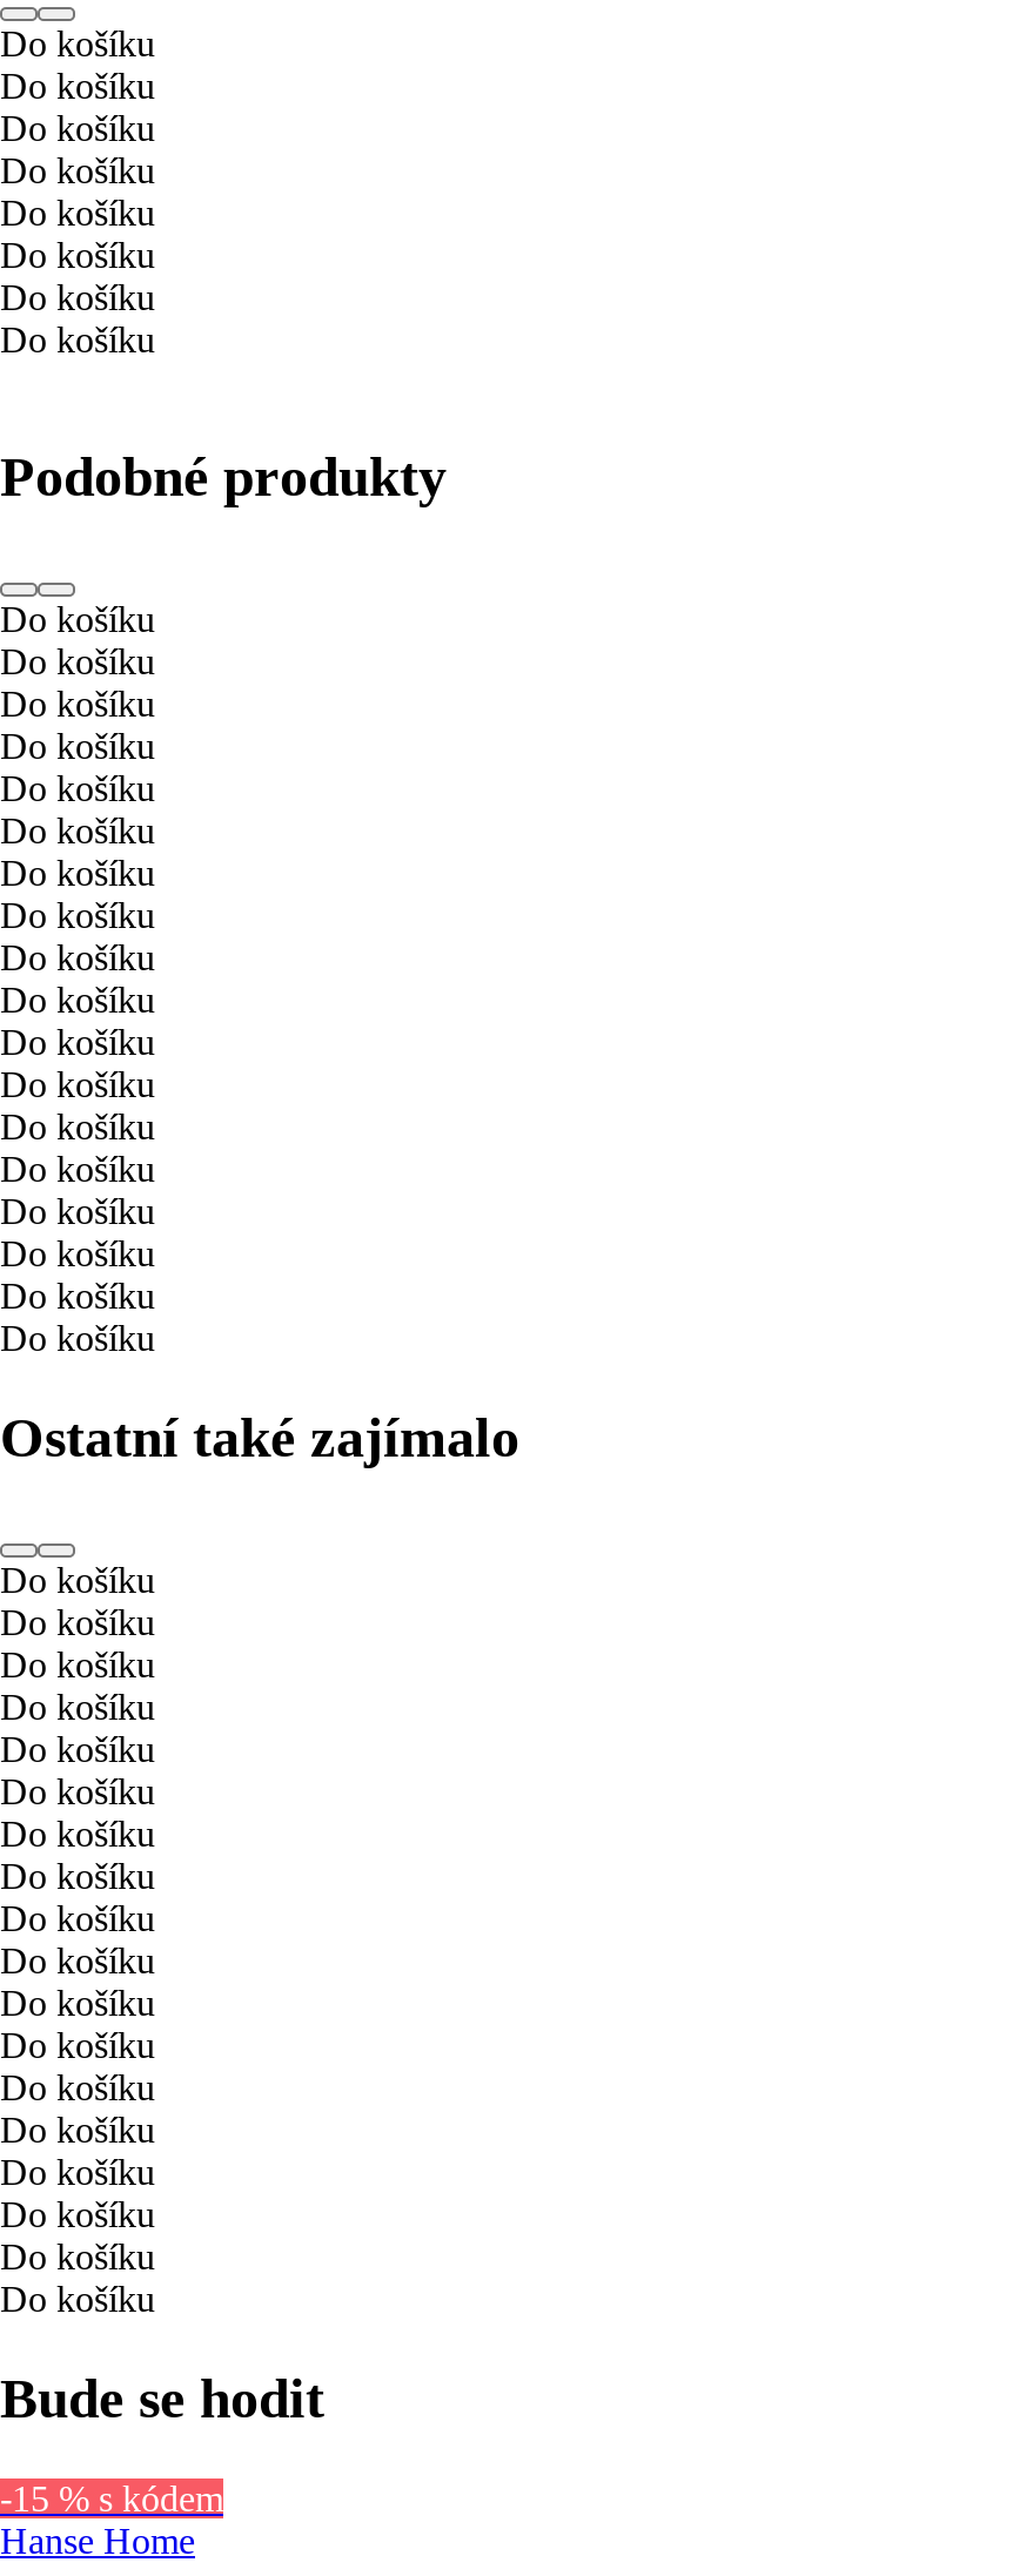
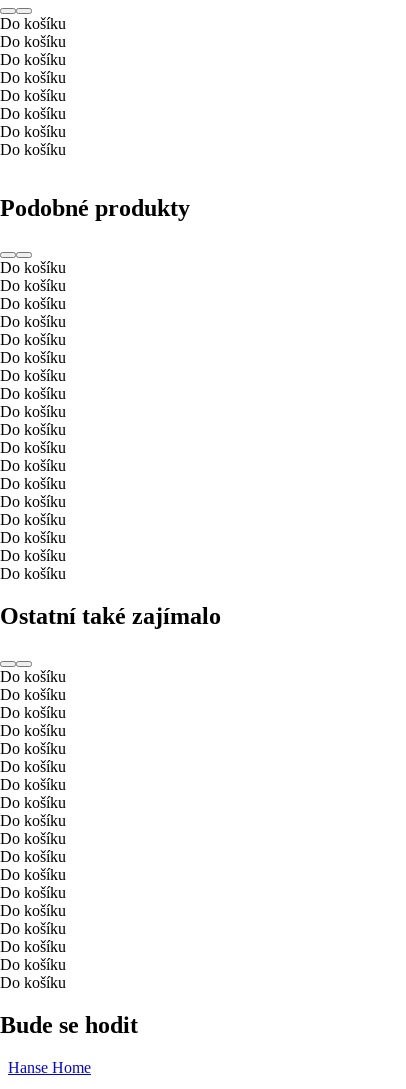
[0,2477,223,2517] -15 % s kódem -> none

